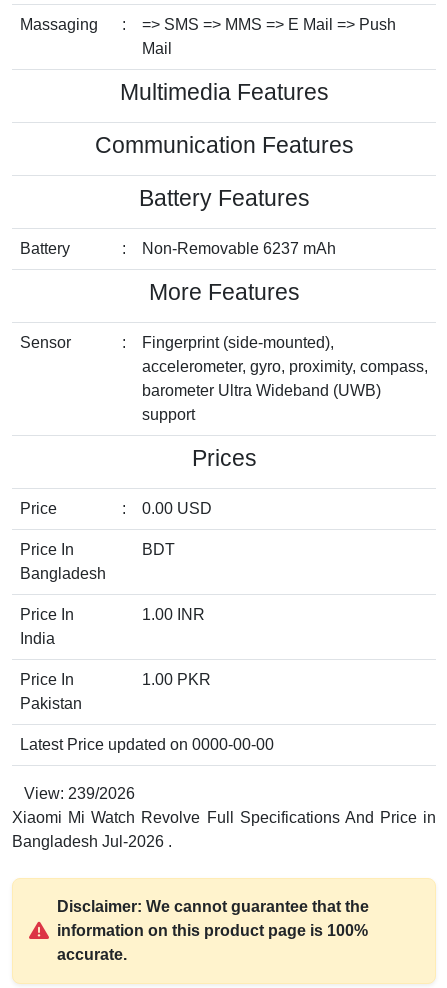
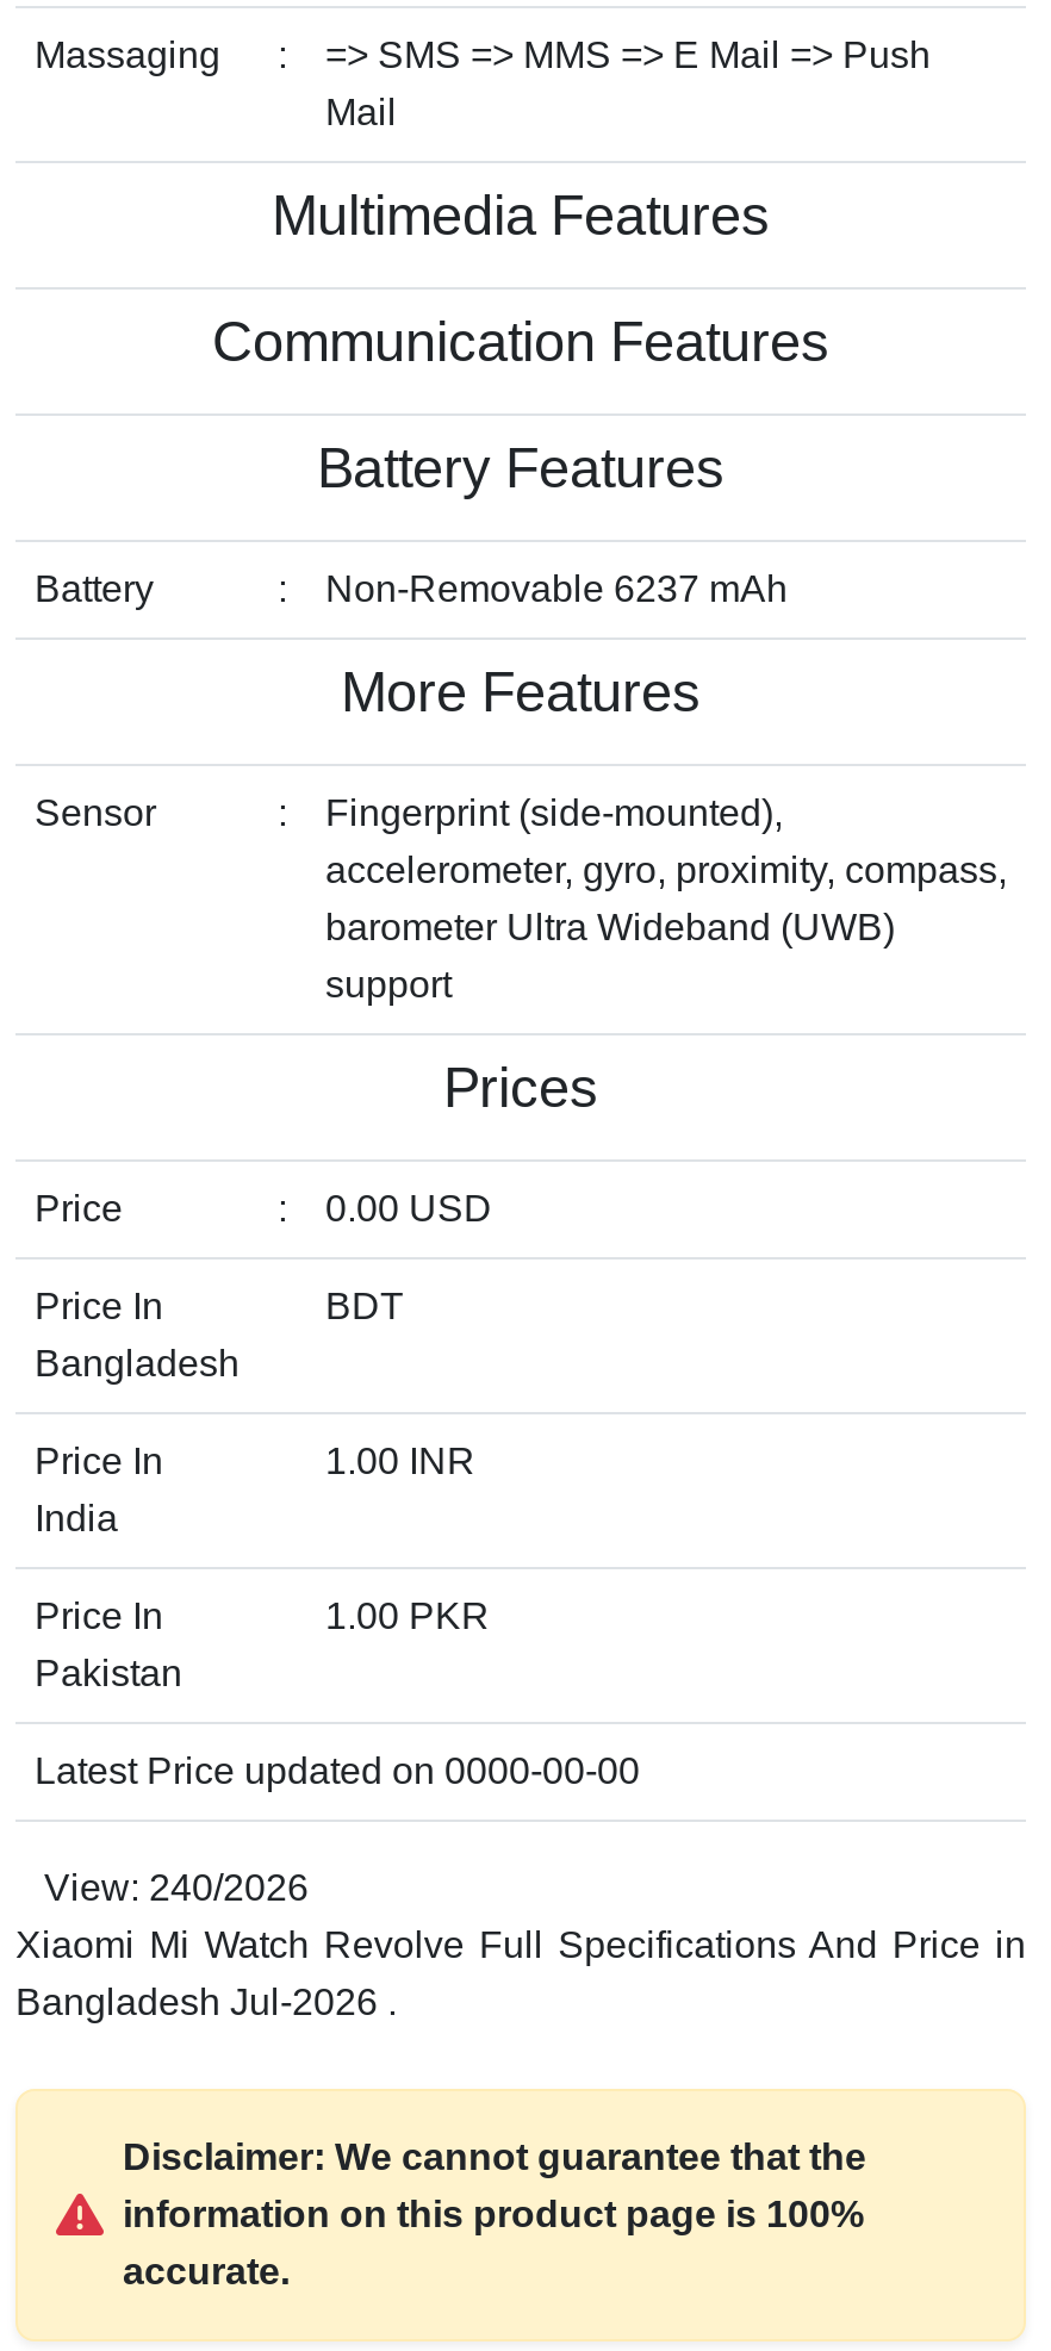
[12,785,135,802] View: 239/2026 -> [15,1867,309,1907] View: 240/2026

